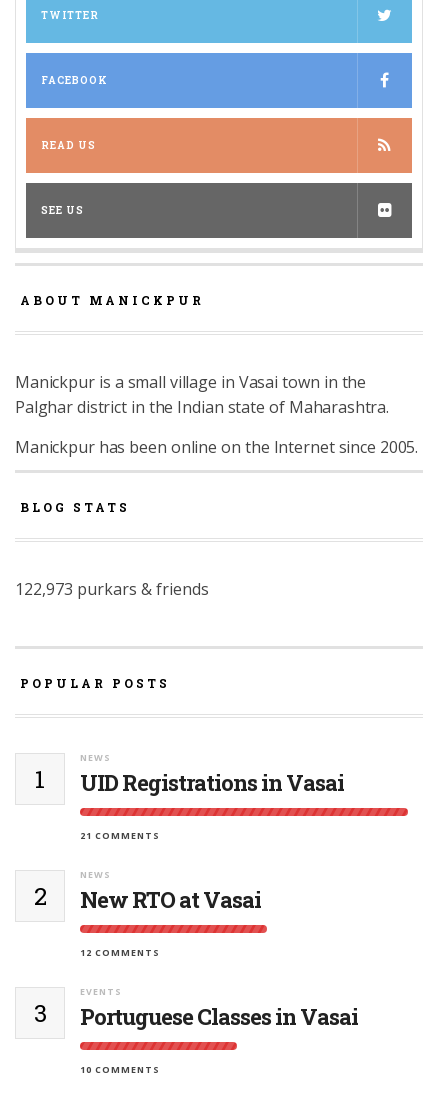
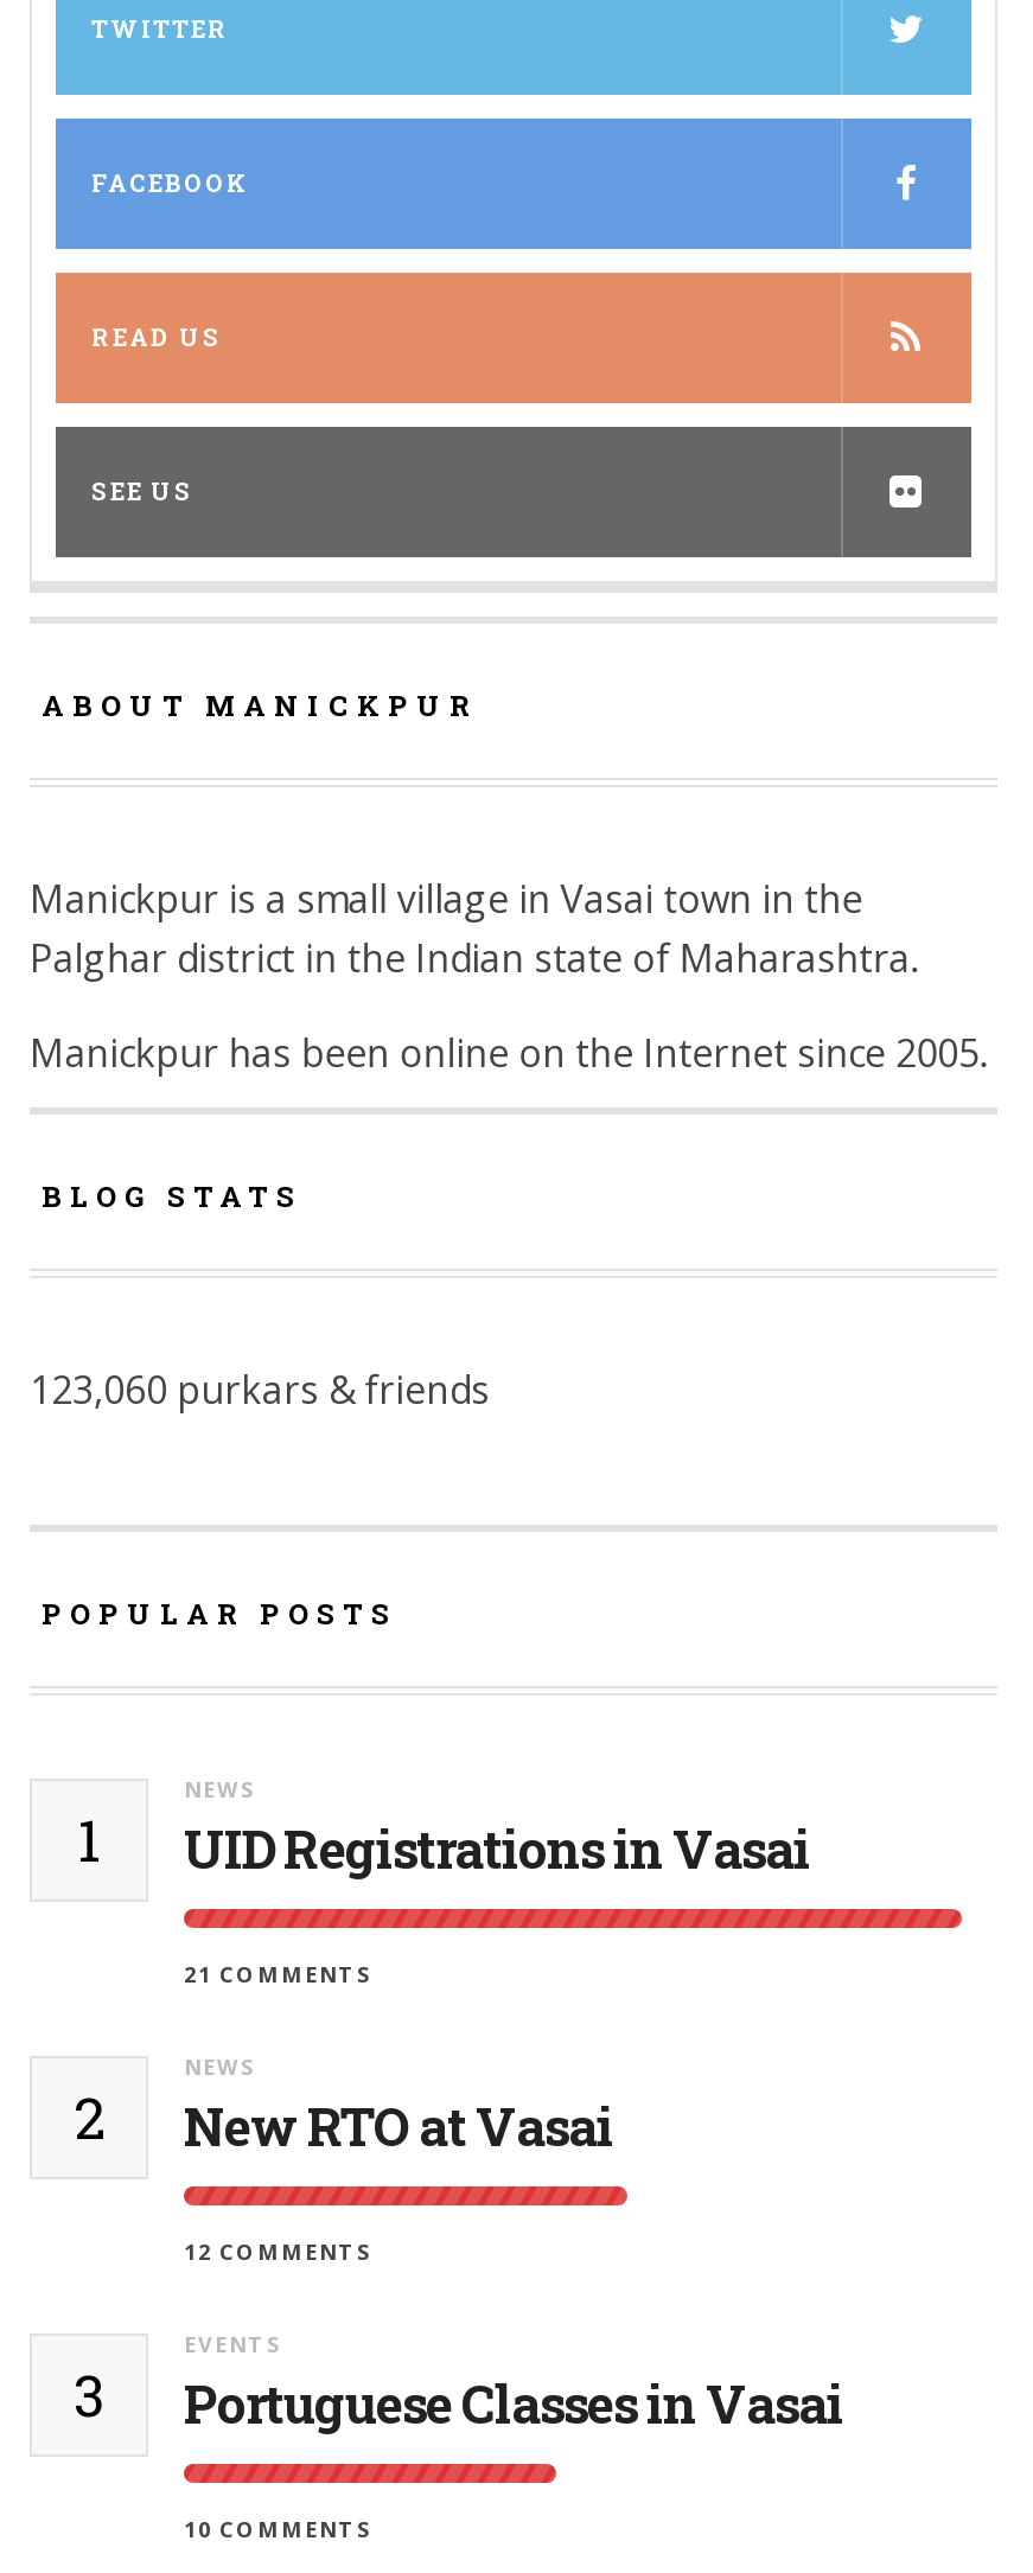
[15,578,209,600] 122,973 purkars & friends -> [30,1364,490,1416] 123,060 purkars & friends

